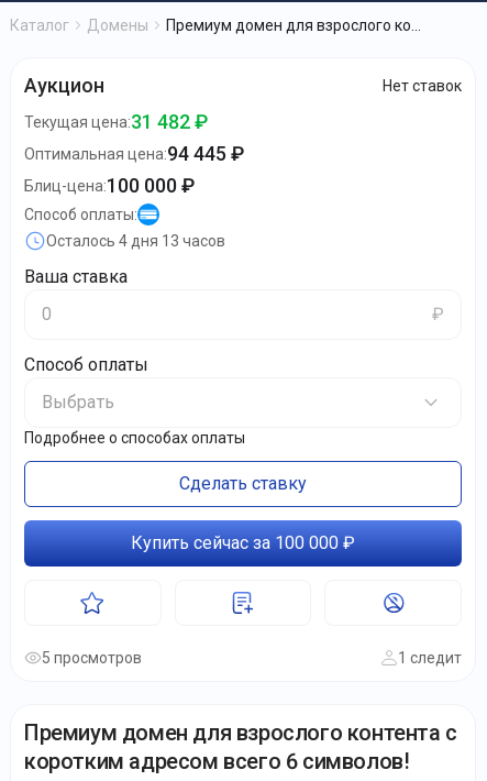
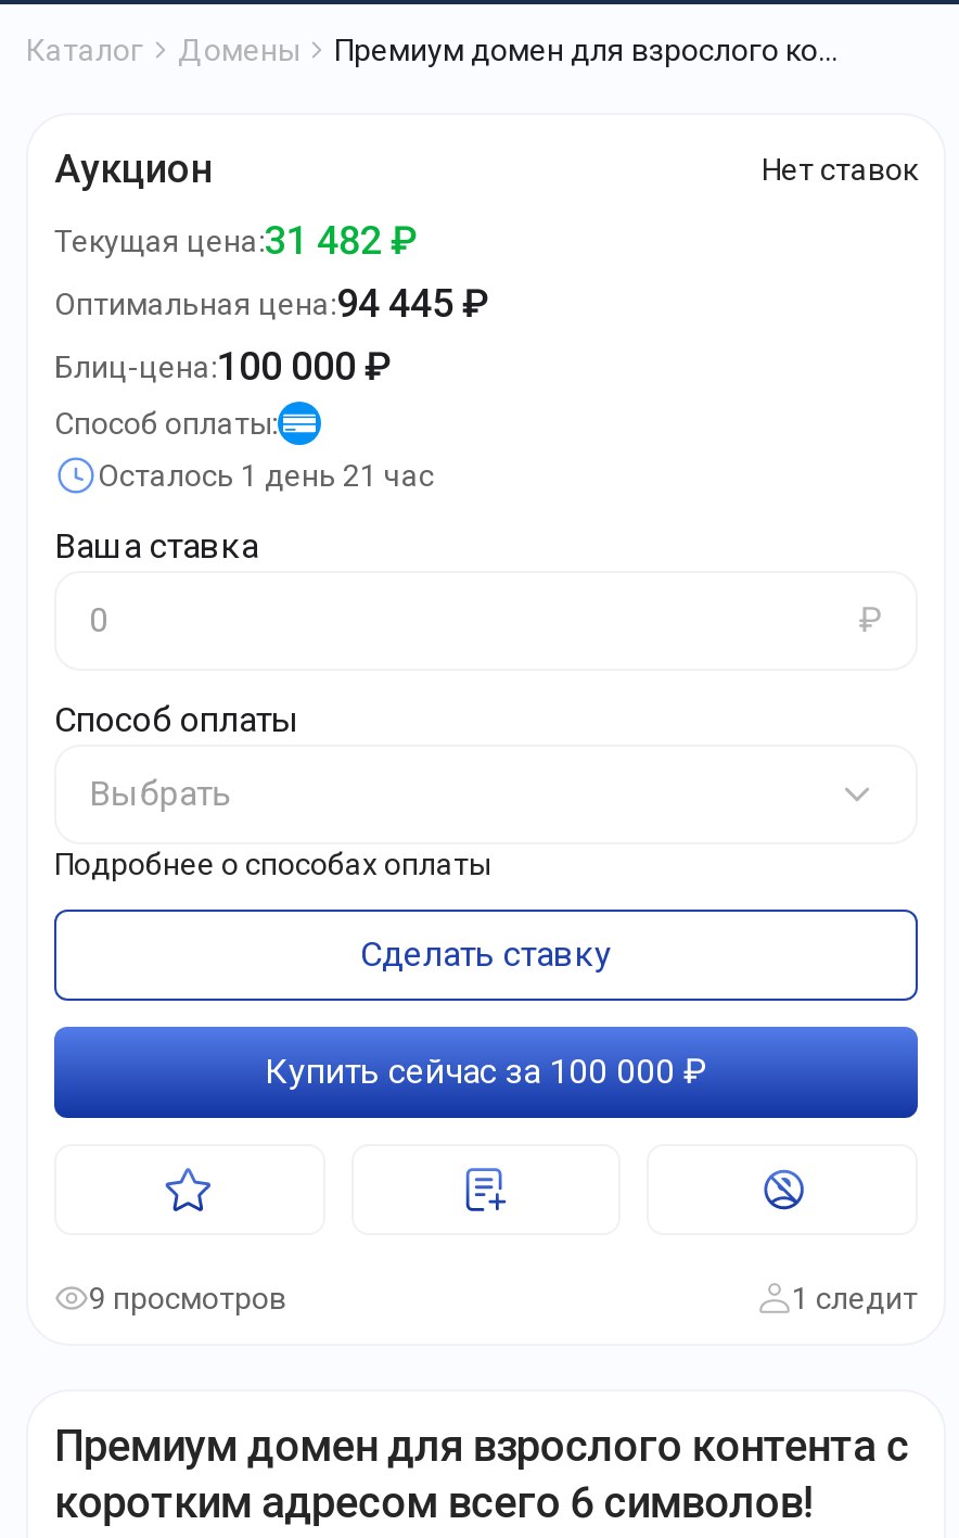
[46,232,225,250] Осталось 4 дня 13 часов -> [98,458,434,493] Осталось 1 день 21 час
[42,649,142,667] 5 просмотров -> [89,1281,286,1315] 9 просмотров

